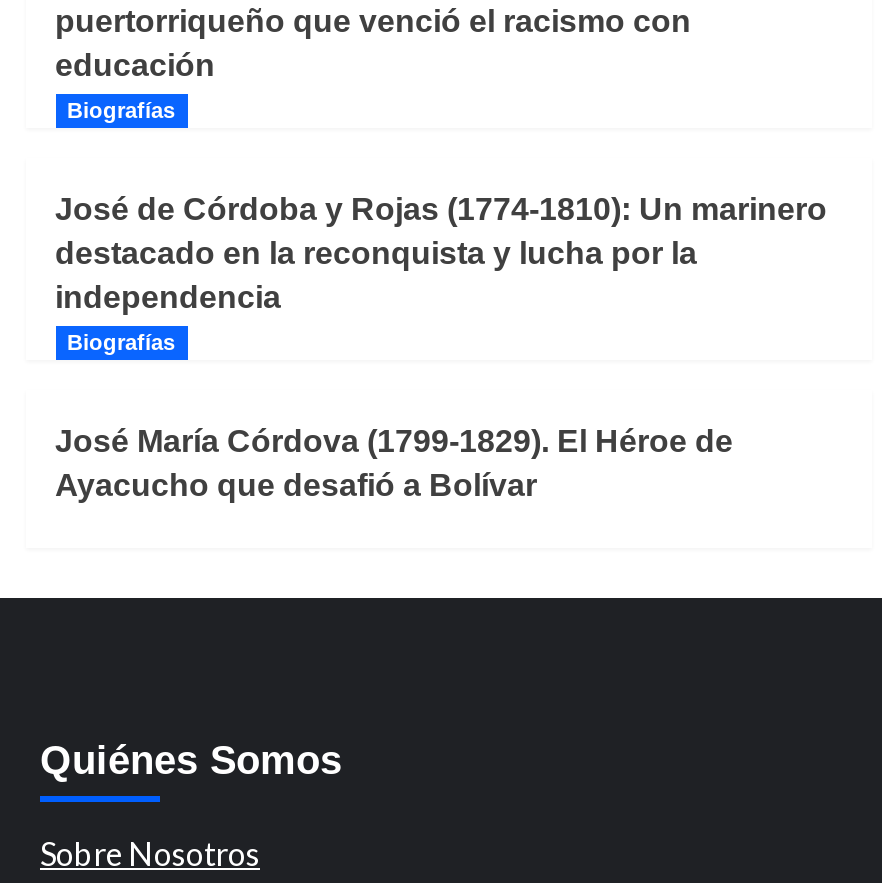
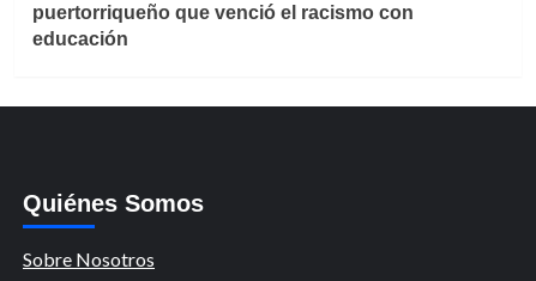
[55,98,827,502] Biografías | José de Córdoba y Rojas (1774-1810): Un marinero | destacado en la reconquista y lucha por la | independencia | Biografías | José María Córdova (1799-1829). El Héroe de | Ayacucho que desafió a Bolívar -> none

